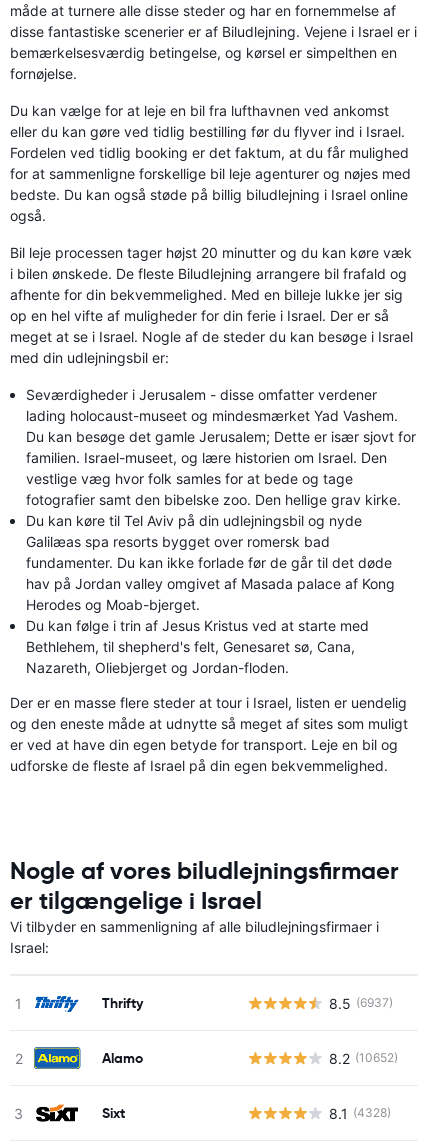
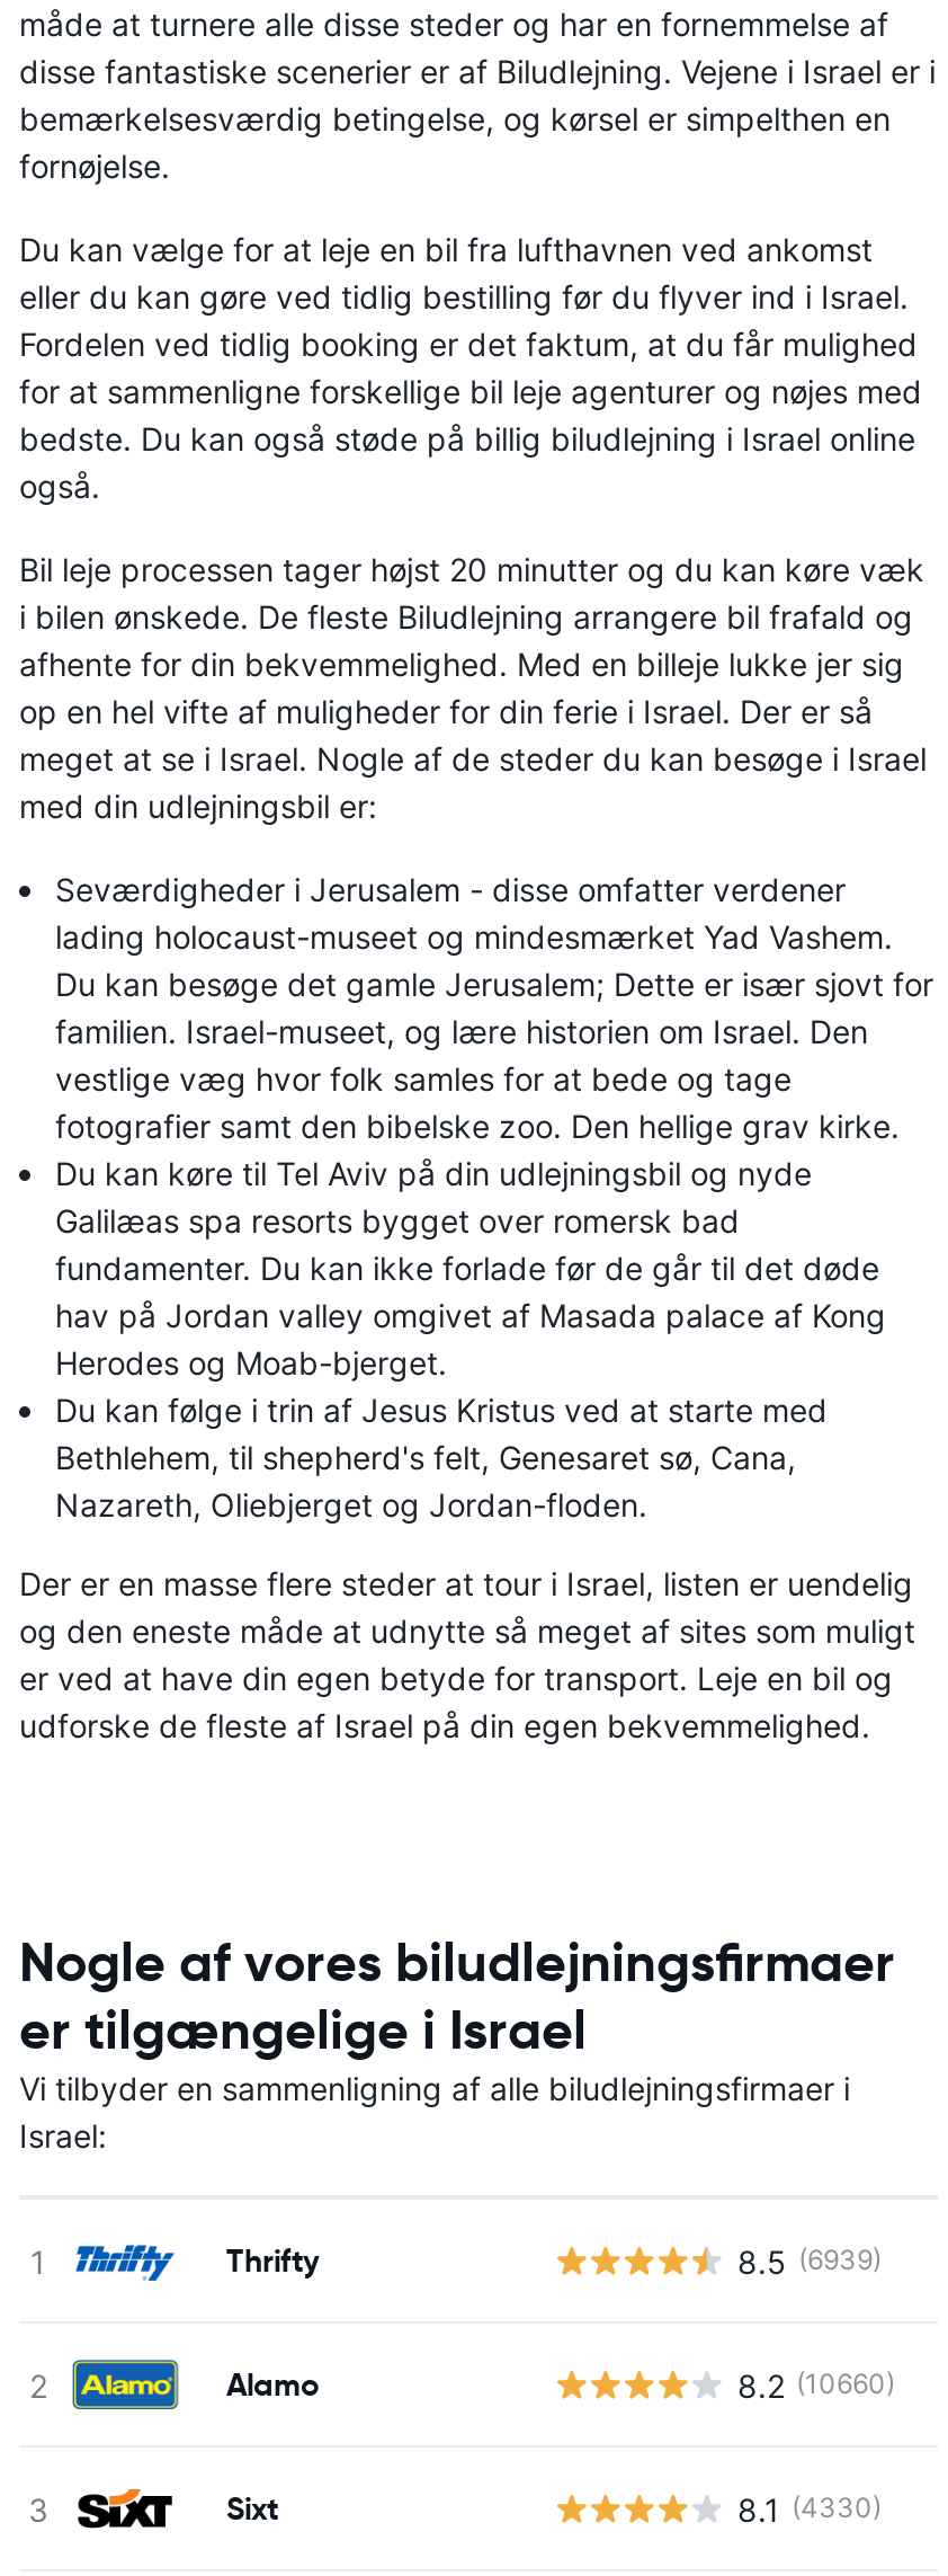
[329,994,393,1011] 8.5 (6937) -> [737,2241,882,2280] 8.5 (6939)
[329,1049,398,1066] 8.2 (10652) -> [737,2365,895,2404] 8.2 (10660)
[329,1104,391,1121] 8.1 (4328) -> [737,2489,882,2528] 8.1 (4330)

